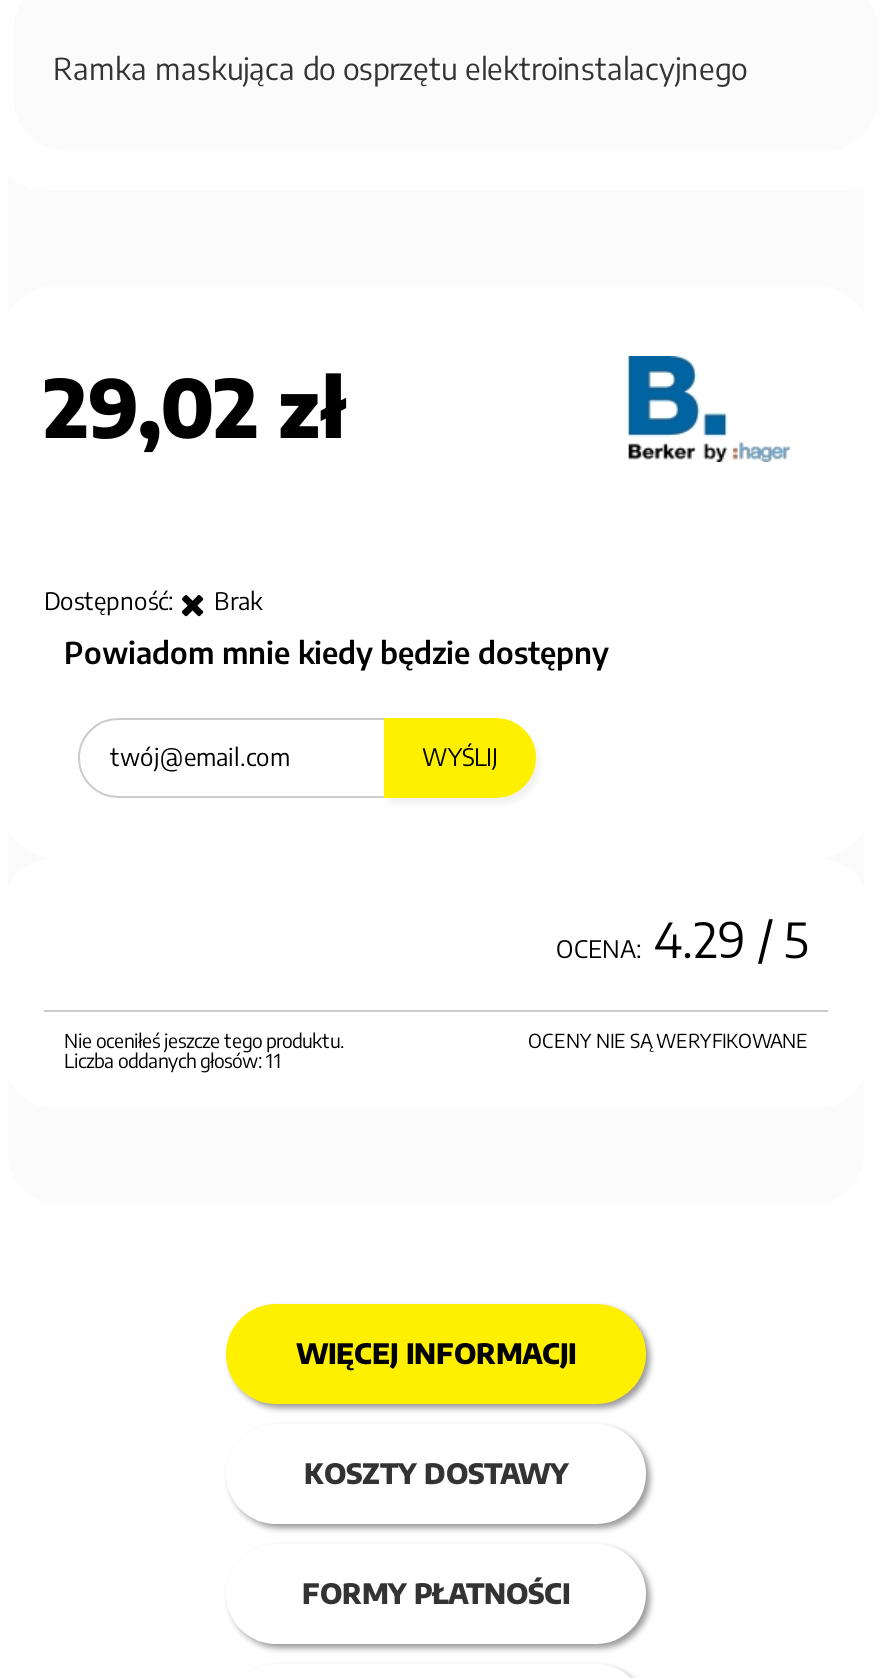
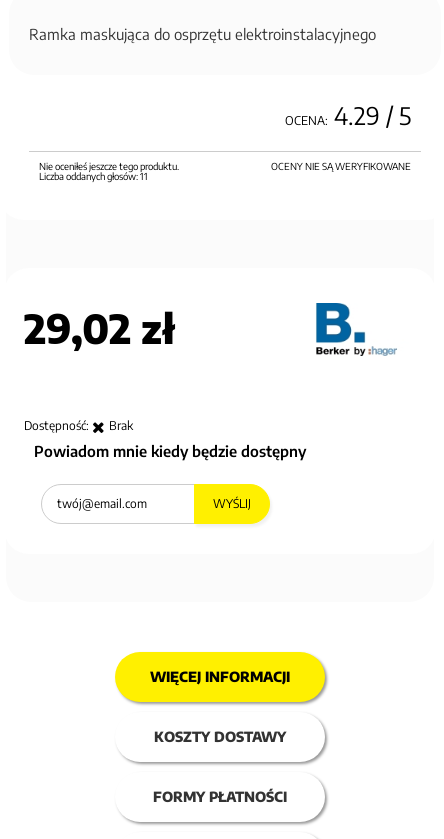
moved [44,356,738,771] -> [24,303,371,511]: [image] | 29,02 zł | Dostępność: | Brak | Powiadom mnie kiedy będzie dostępny | WYŚLIJ
moved [64,907,808,1071] -> [38,100,410,182]: OCENA: 4.29 / 5 | OCENY NIE SĄ WERYFIKOWANE | Nie oceniłeś jeszcze tego produktu. | Liczba oddanych głosów: 11

